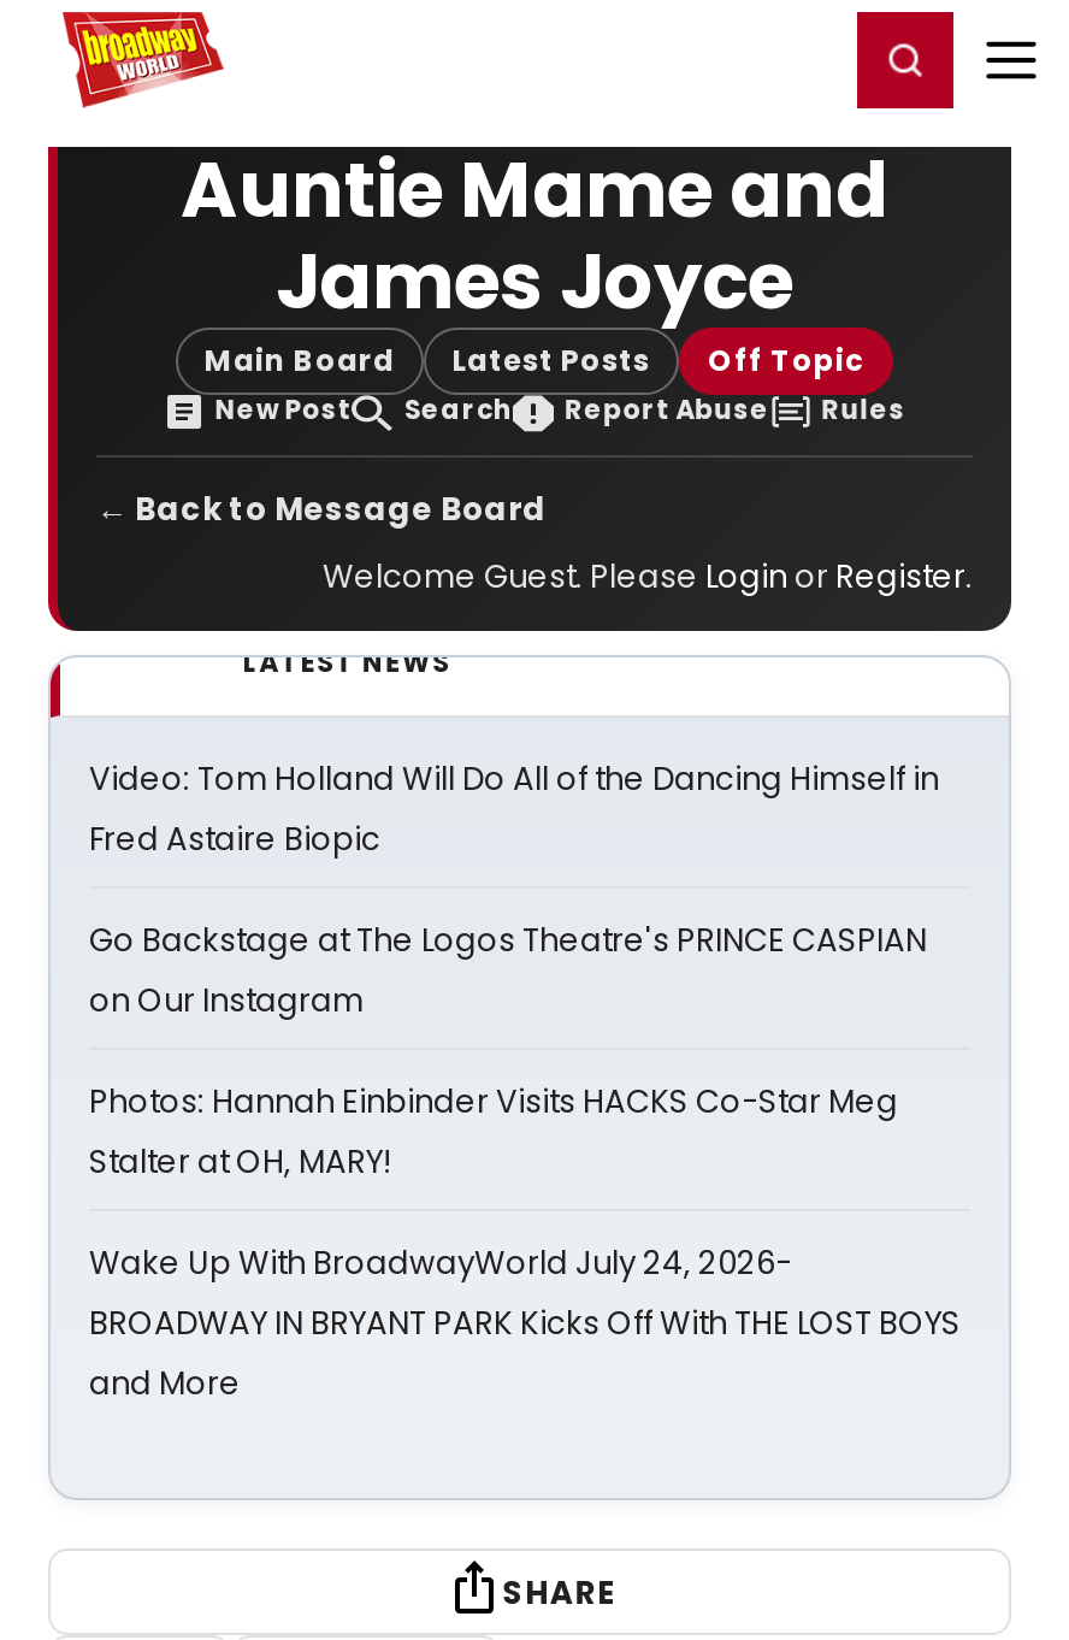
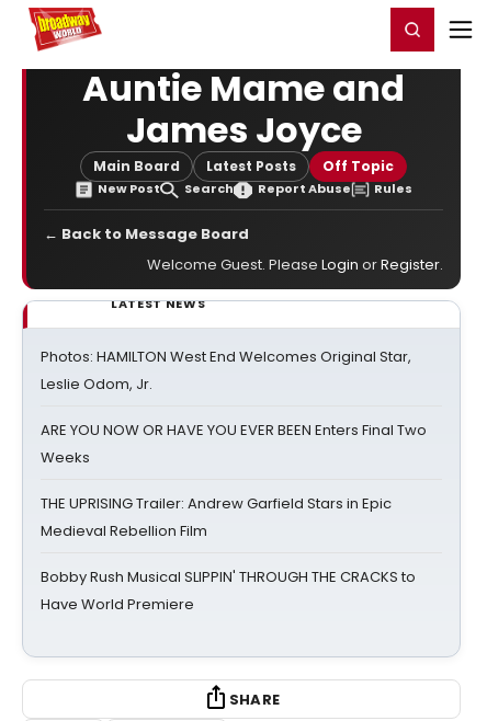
[89,756,939,862] Video: Tom Holland Will Do All of the Dancing Himself in | Fred Astaire Biopic -> [41,346,411,394] Photos: HAMILTON West End Welcomes Original Star, | Leslie Odom, Jr.
[89,918,927,1023] Go Backstage at The Logos Theatre's PRINCE CASPIAN | on Our Instagram -> [41,420,427,468] ARE YOU NOW OR HAVE YOU EVER BEEN Enters Final Two | Weeks
[89,1079,898,1185] Photos: Hannah Einbinder Visits HACKS Co-Star Meg | Stalter at OH, MARY! -> [41,493,392,541] THE UPRISING Trailer: Andrew Garfield Stars in Epic | Medieval Rebellion Film
[89,1240,961,1406] Wake Up With BroadwayWorld July 24, 2026- | BROADWAY IN BRYANT PARK Kicks Off With THE LOST BOYS | and More -> [41,566,416,615] Bobby Rush Musical SLIPPIN' THROUGH THE CRACKS to | Have World Premiere

